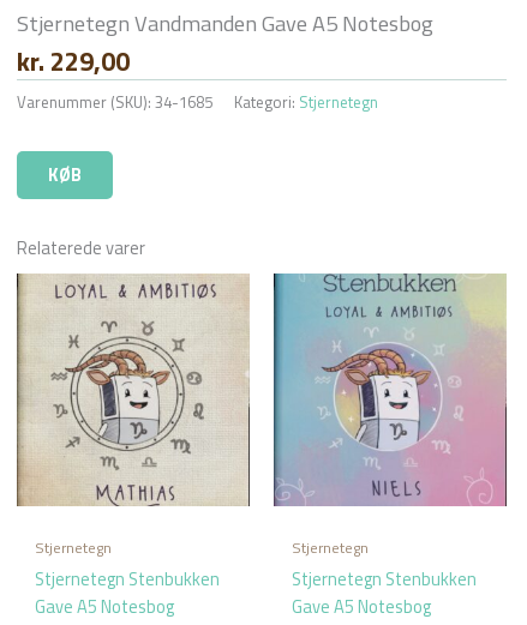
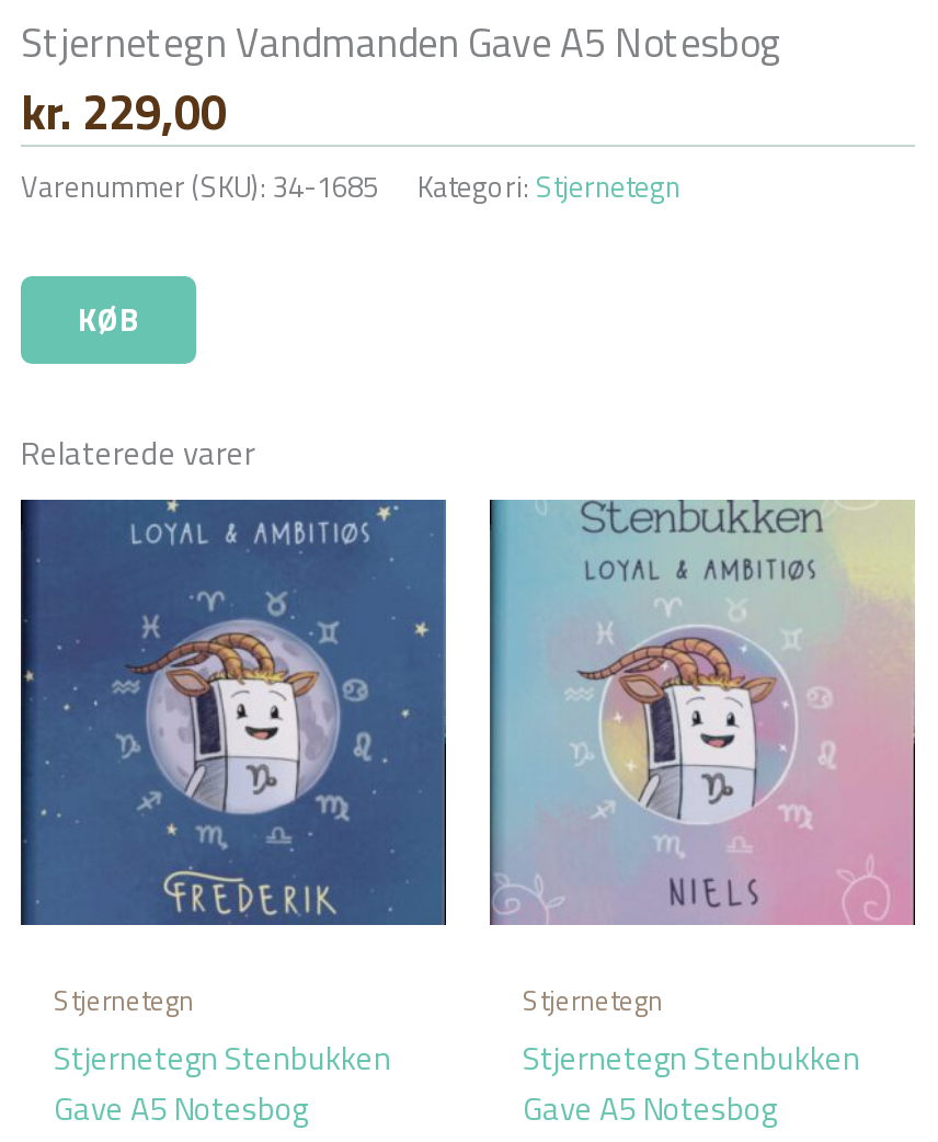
[16,272,251,507] [image] -> [19,498,448,927] [image]

